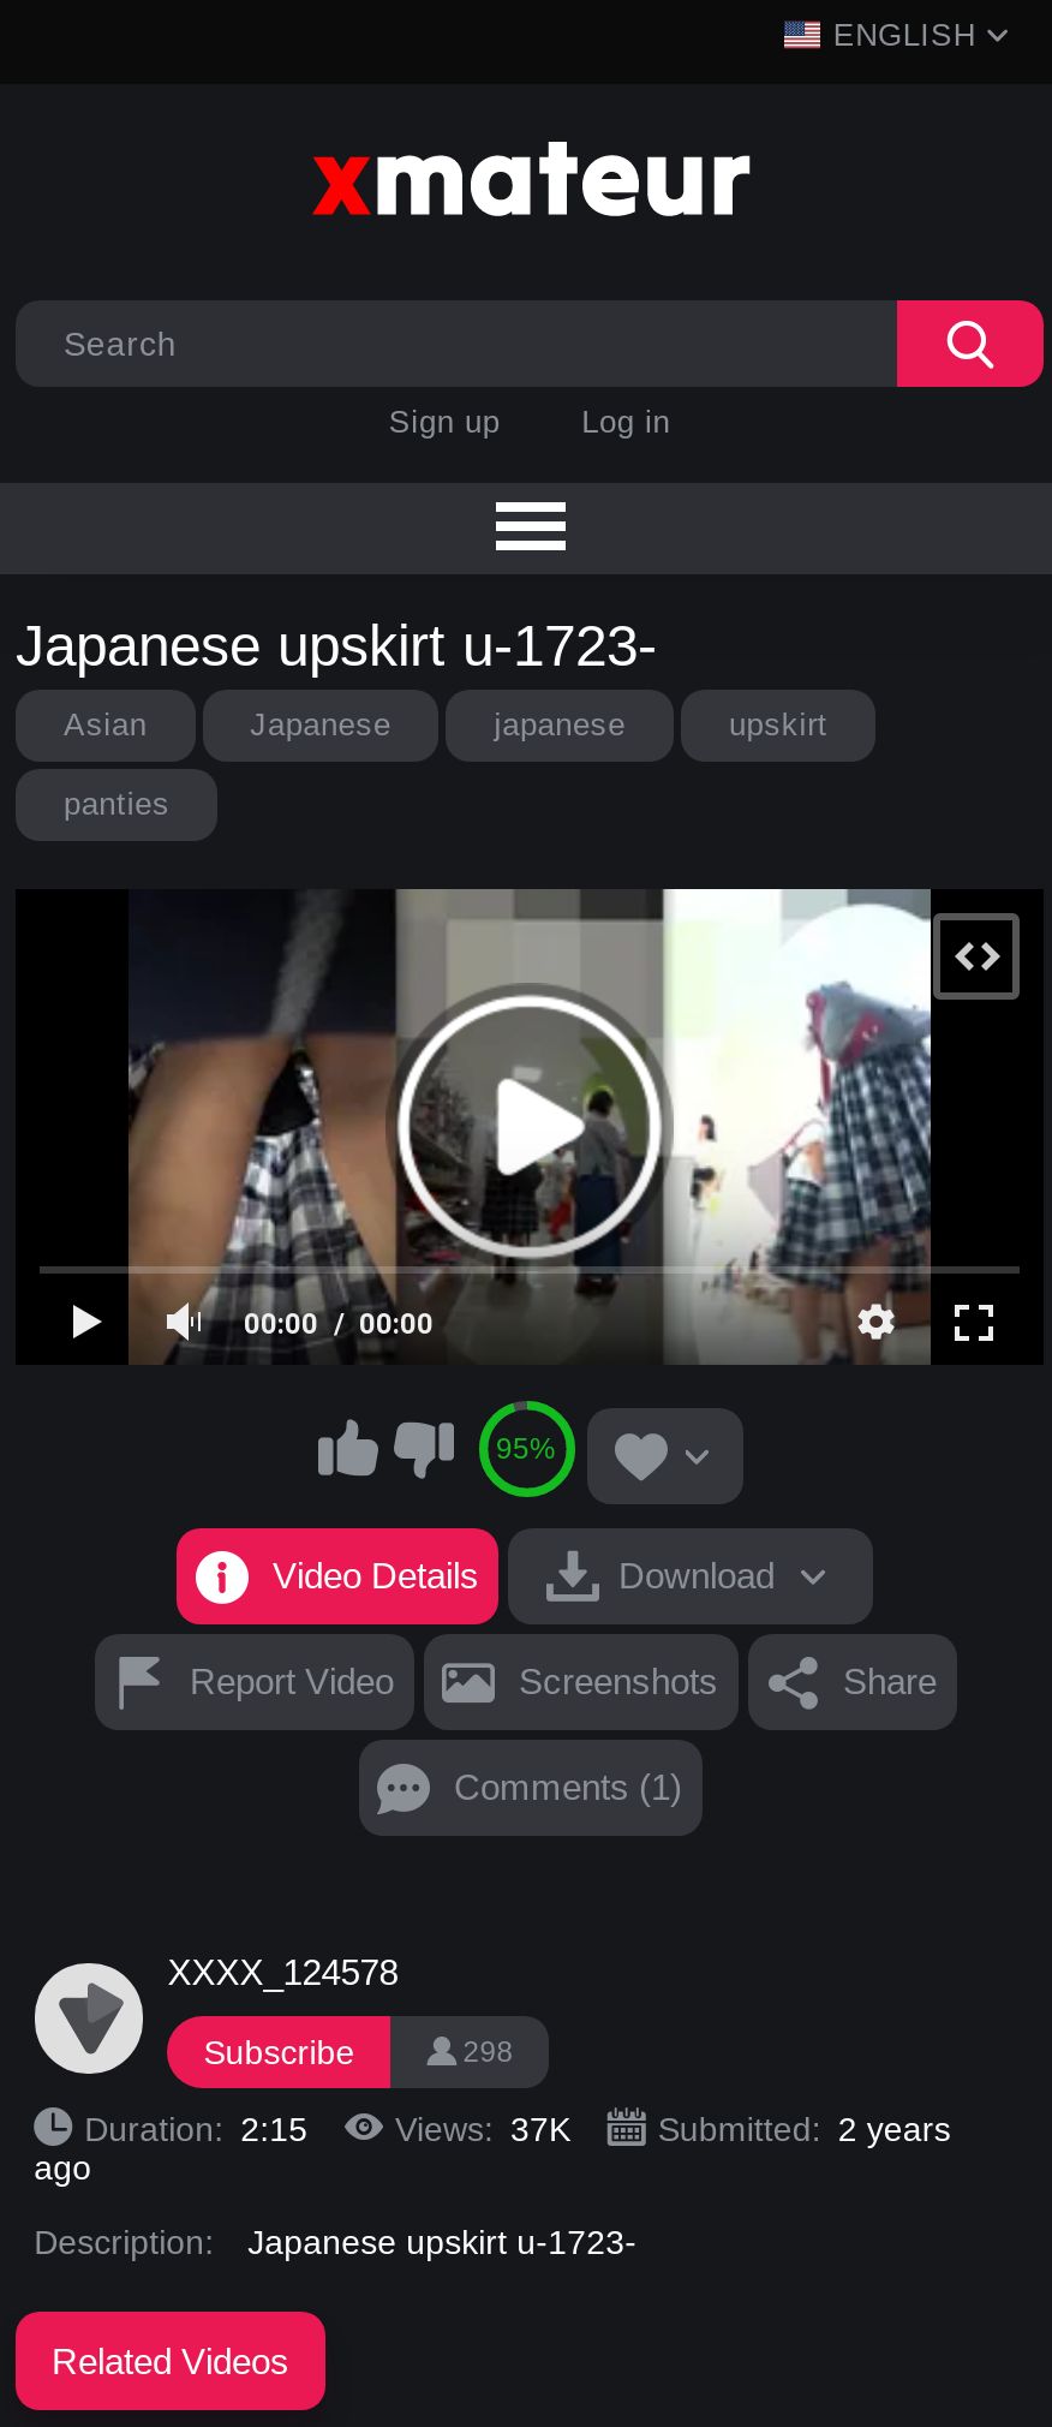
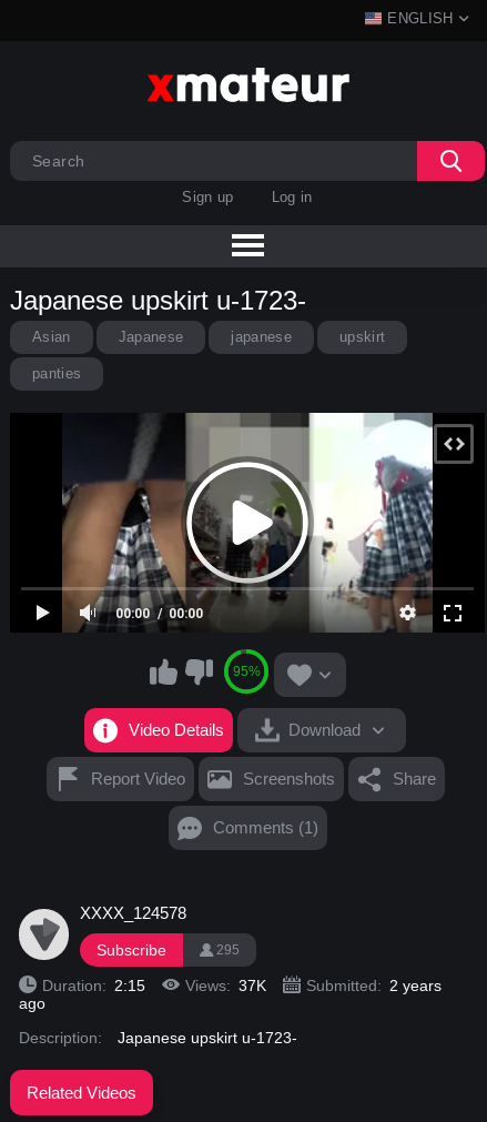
[463,2034,513,2068] 298 -> [217,942,240,957] 295

